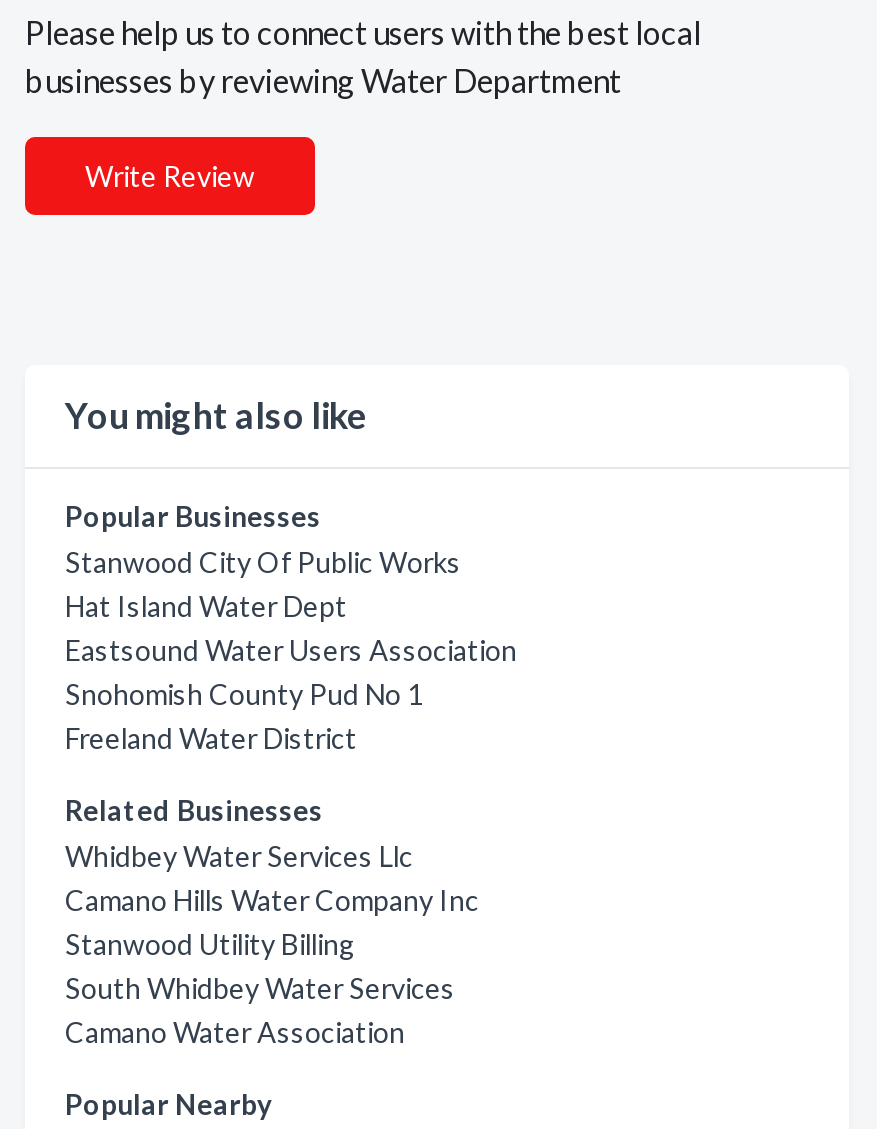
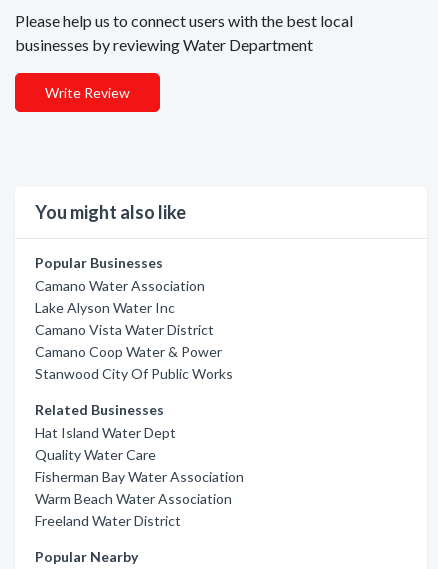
moved [65,545,461,827] -> [35,365,233,441]: Stanwood City Of Public Works | Related Businesses | Hat Island Water Dept
[65,633,517,1005] Eastsound Water Users Association | Snohomish County Pud No 1 | Whidbey Water Services Llc | Camano Hills Water Company Inc | Stanwood Utility Billing | South Whidbey Water Services -> none
moved [65,721,357,755] -> [35,512,181,529]: Freeland Water District
moved [65,1015,405,1049] -> [35,277,205,294]: Camano Water Association
none -> [35,299,244,507] Lake Alyson Water Inc | Camano Vista Water District | Camano Coop Water & Power | Quality Water Care | Fisherman Bay Water Association | Warm Beach Water Association

